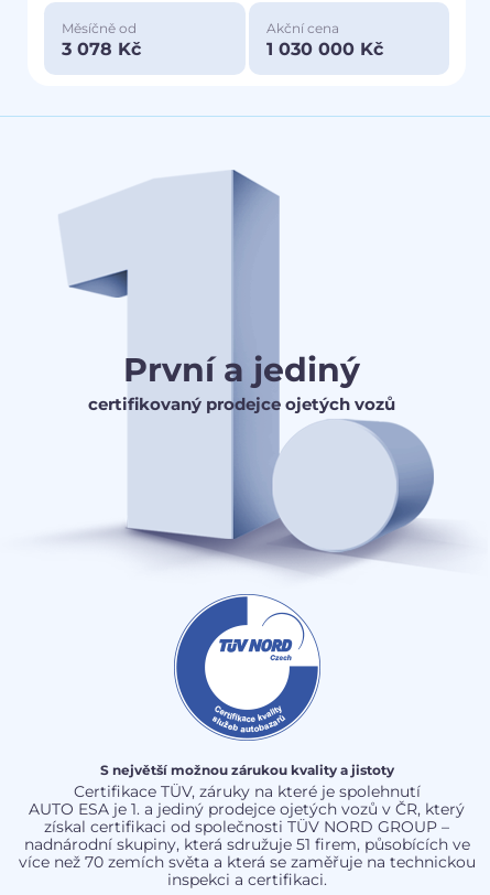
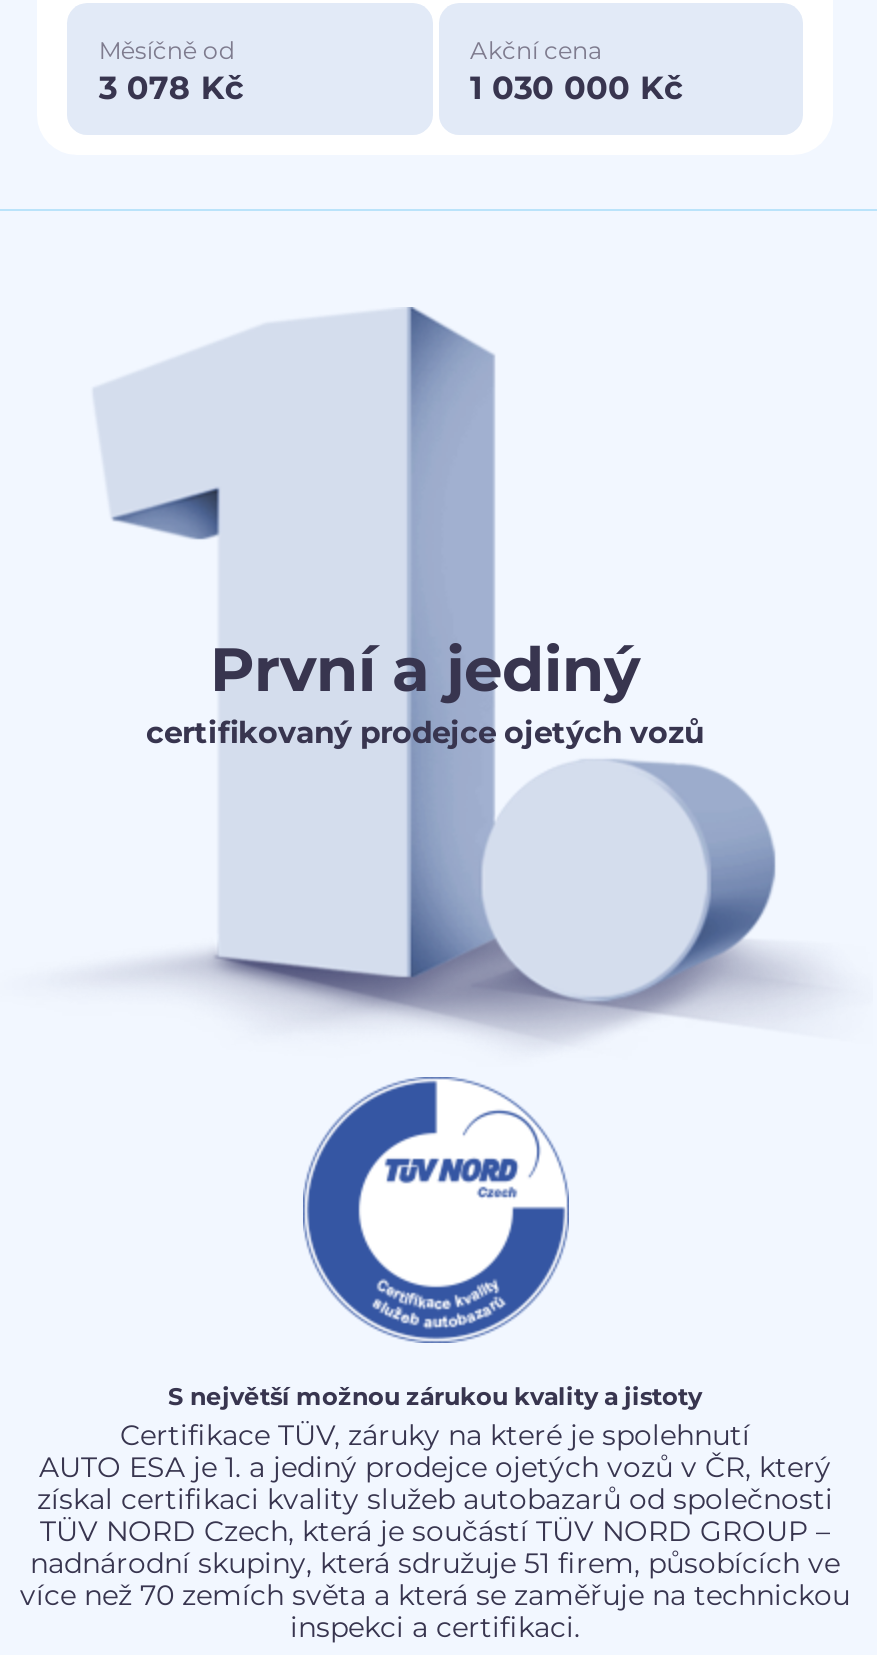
[44,817,449,837] získal certifikaci od společnosti TÜV NORD GROUP – -> [37,1482,833,1550] získal certifikaci kvality služeb autobazarů od společnosti | TÜV NORD Czech, která je součástí TÜV NORD GROUP –

